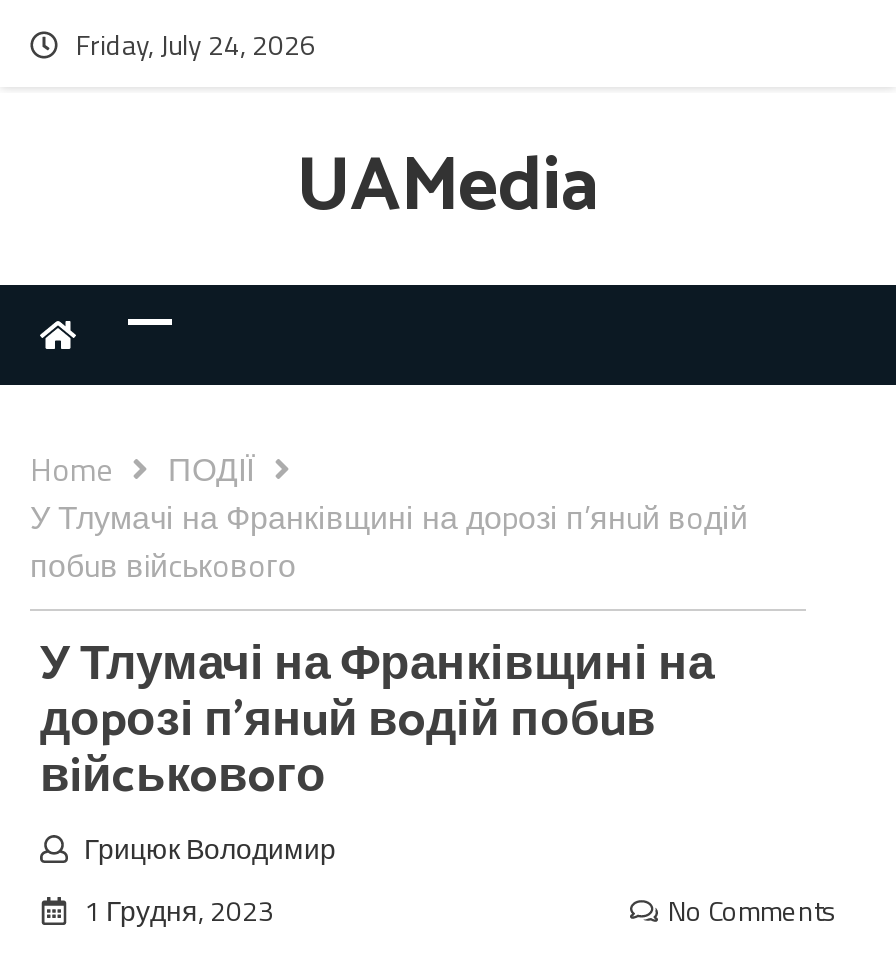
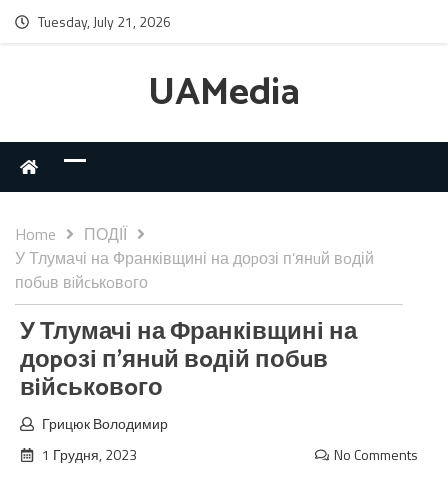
[76,23,316,65] Friday, July 24, 2026 -> [38,11,171,32] Tuesday, July 21, 2026

